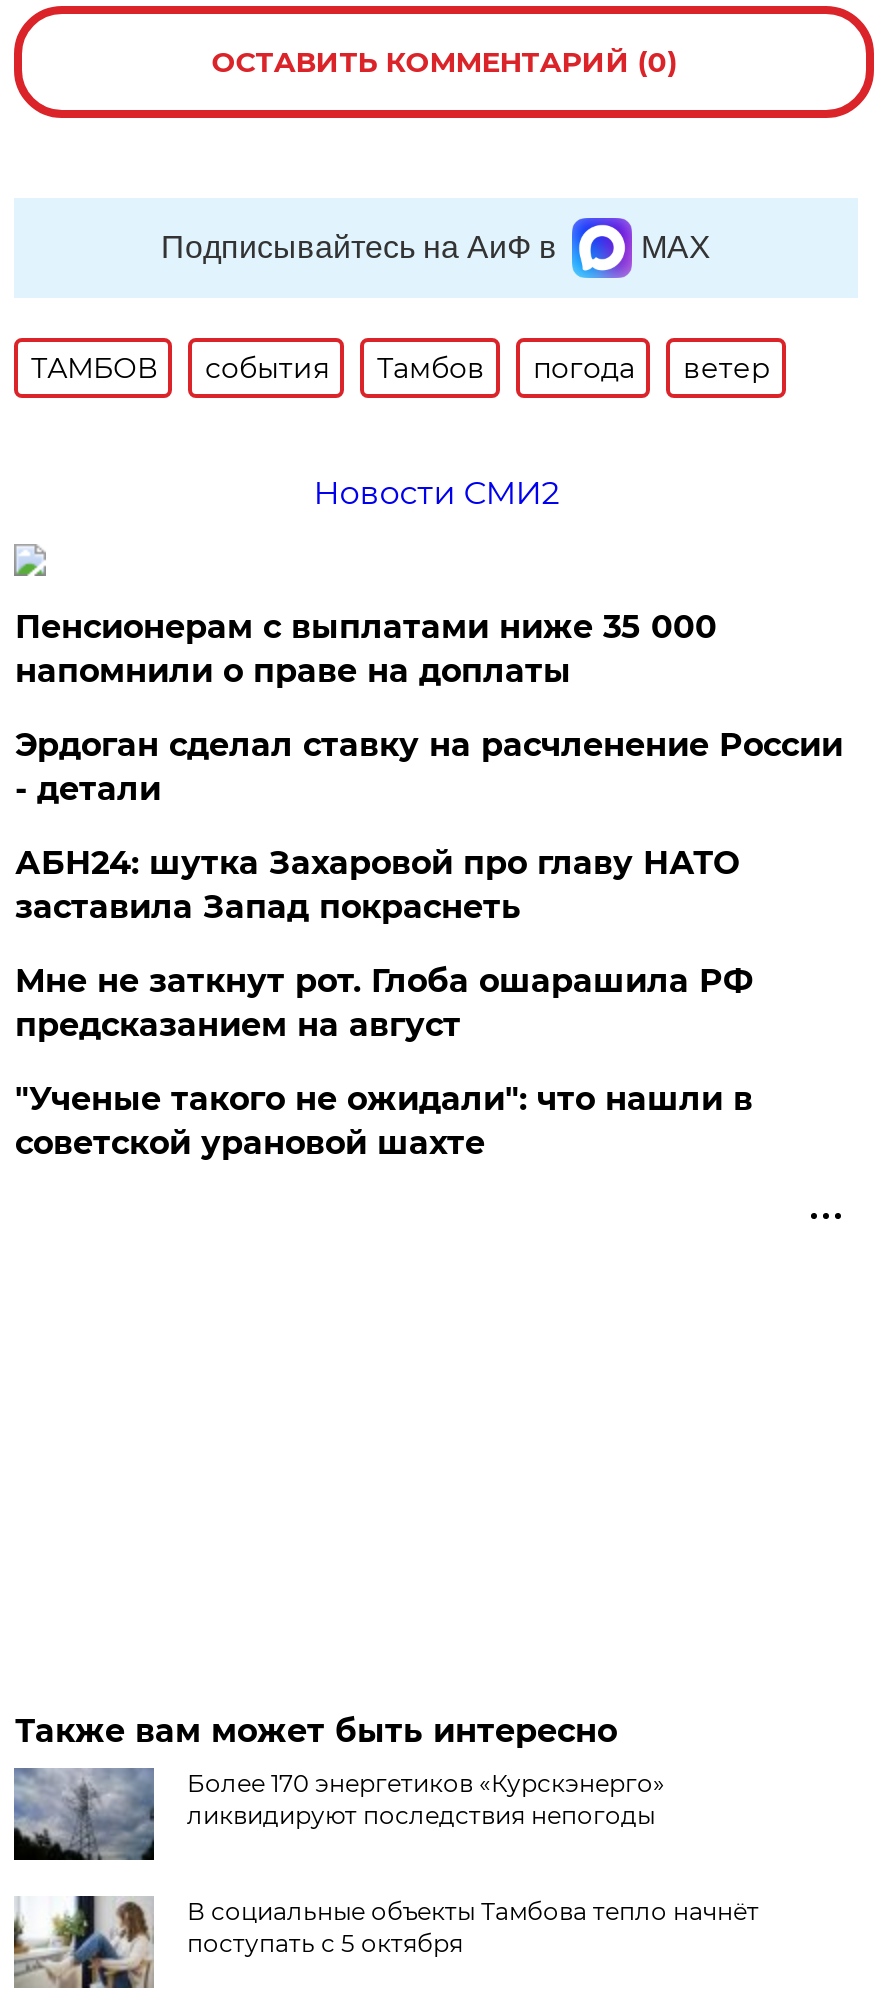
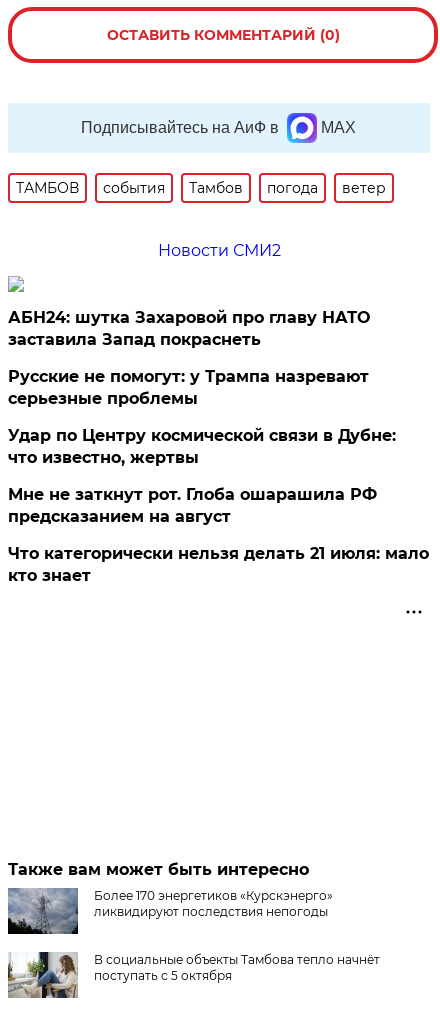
[15,608,843,808] Пенсионерам с выплатами ниже 35 000 | напомнили о праве на доплаты | Эрдоган сделал ставку на расчленение России | - детали -> none
moved [15,844,739,926] -> [8,308,370,349]: АБН24: шутка Захаровой про главу НАТО | заставила Запад покраснеть
none -> [8,367,396,467] Русские не помогут: у Трампа назревают | серьезные проблемы | Удар по Центру космической связи в Дубне: | что известно, жертвы
[15,1080,753,1162] "Ученые такого не ожидали": что нашли в | советской урановой шахте -> [8,544,429,585] Что категорически нельзя делать 21 июля: мало | кто знает

